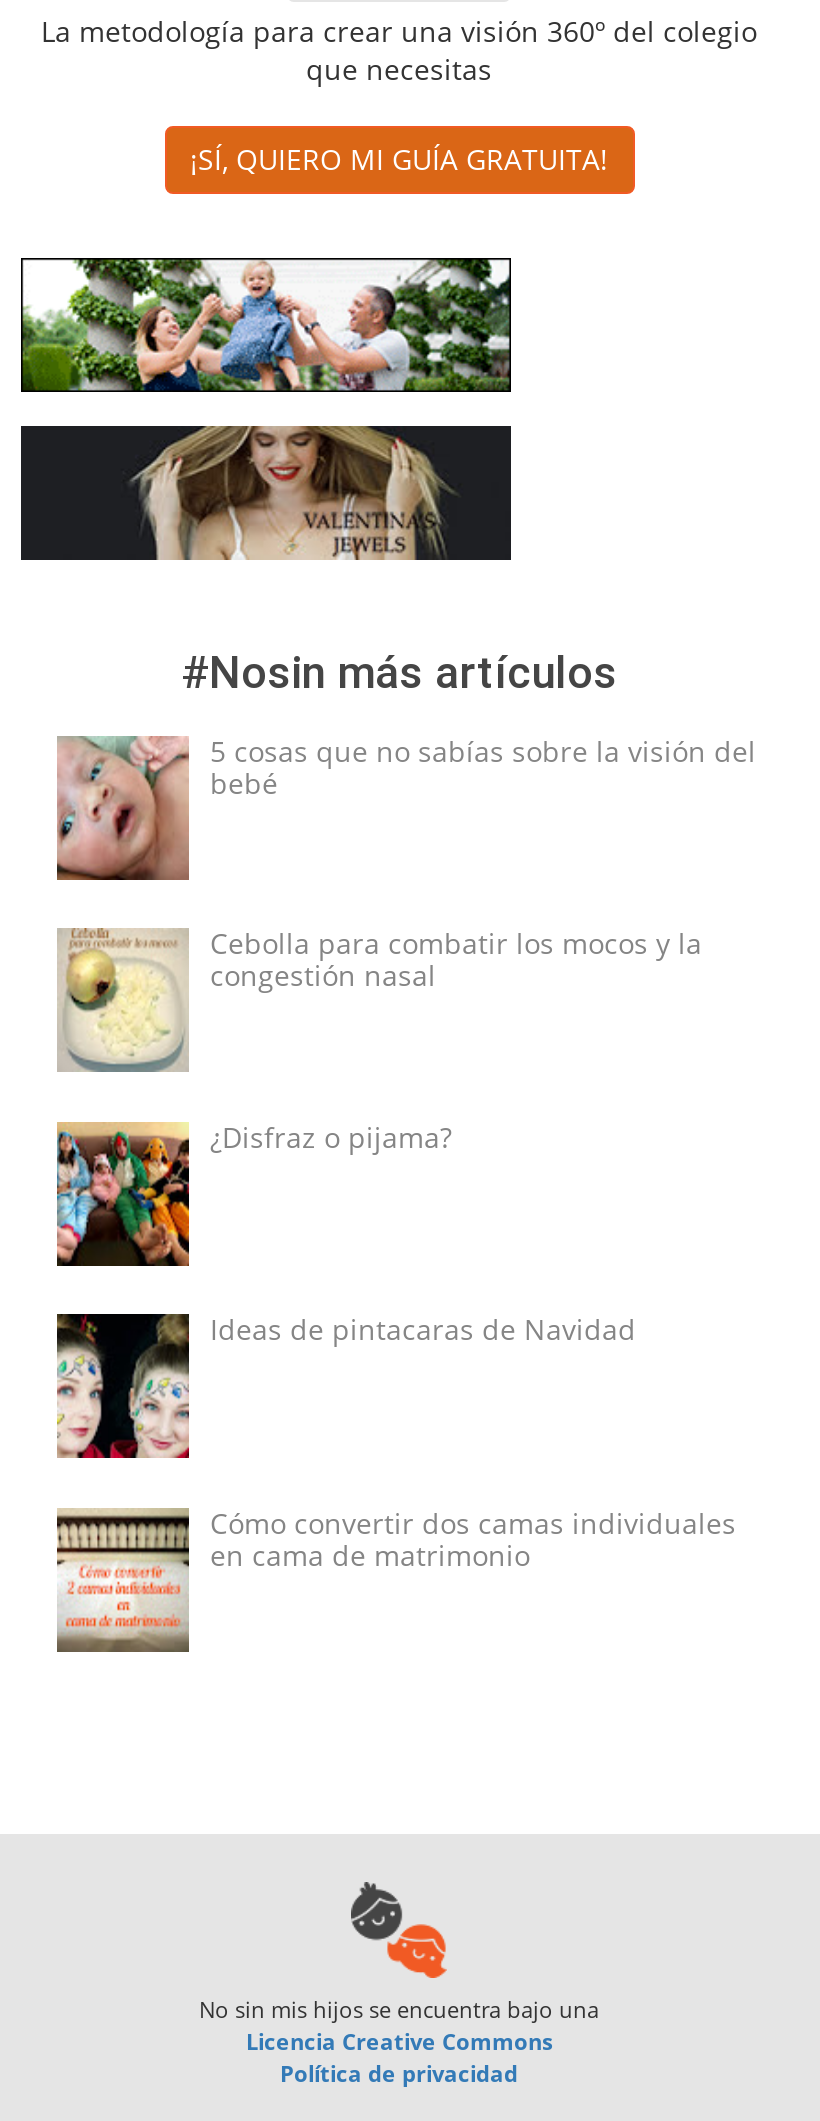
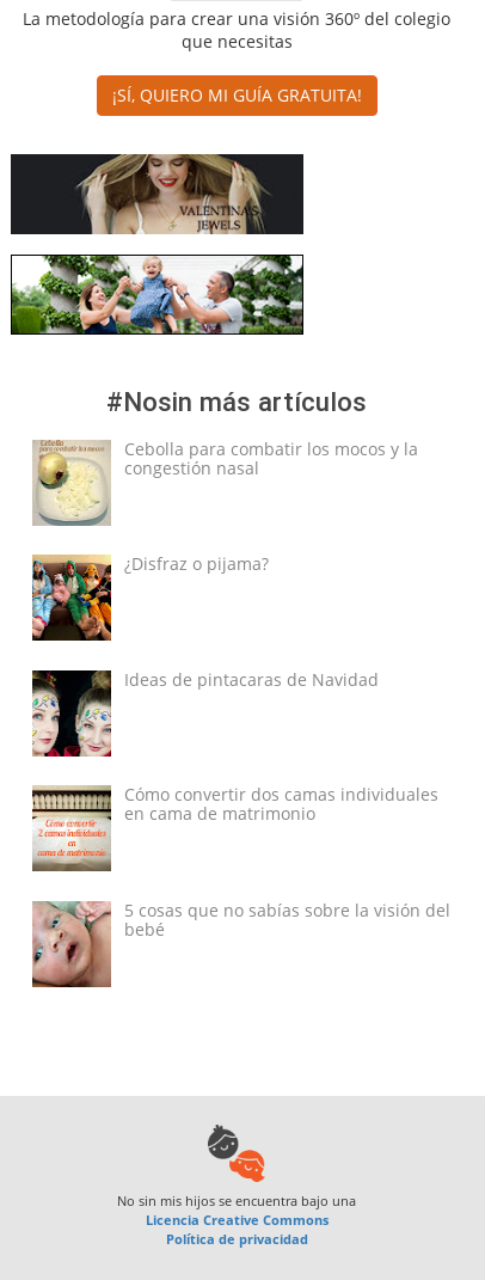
moved [21,256,511,394] -> [11,253,303,336]: [image]
moved [21,424,511,562] -> [11,153,303,235]: [image]
moved [57,731,756,882] -> [32,899,450,987]: [image] | 5 cosas que no sabías sobre la visión del | bebé
moved [57,924,736,1574] -> [32,436,438,825]: [image] | Cebolla para combatir los mocos y la | congestión nasal | ¿Disfraz o pijama? | Ideas de pintacaras de Navidad | Cómo convertir dos camas individuales | en cama de matrimonio
moved [53,1508,193,1652] -> [30,785,113,871]: [image]

